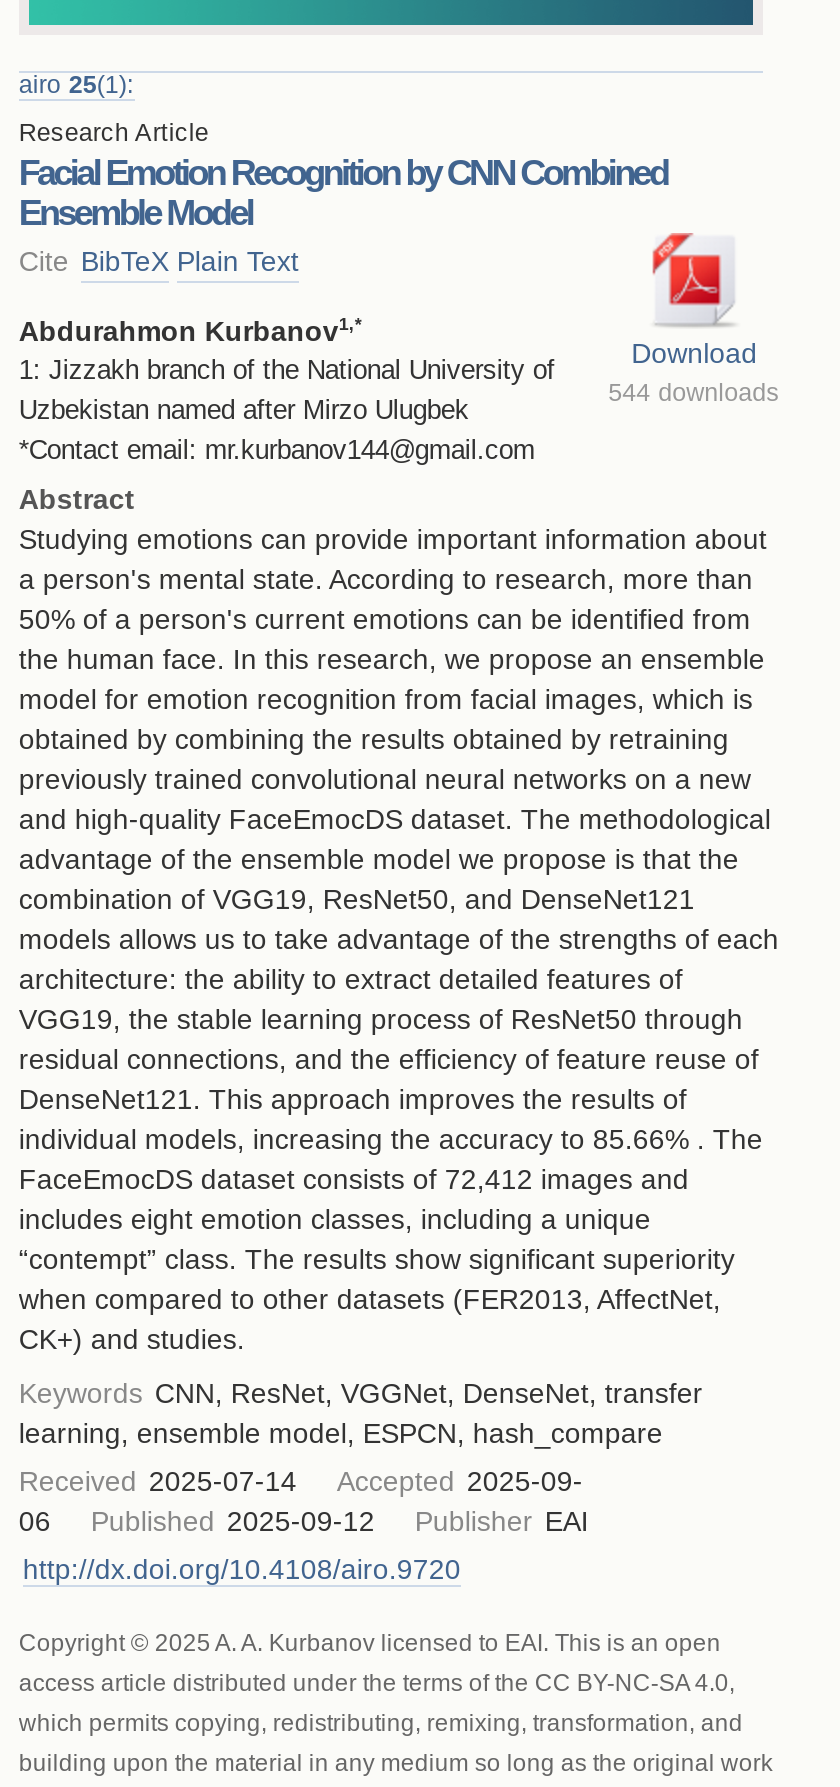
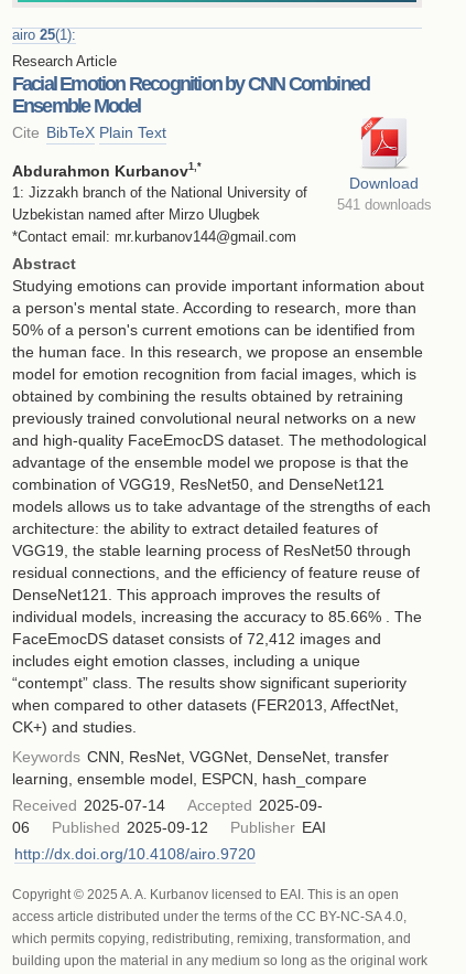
[608,378,780,406] 544 downloads -> [337,197,431,213] 541 downloads

